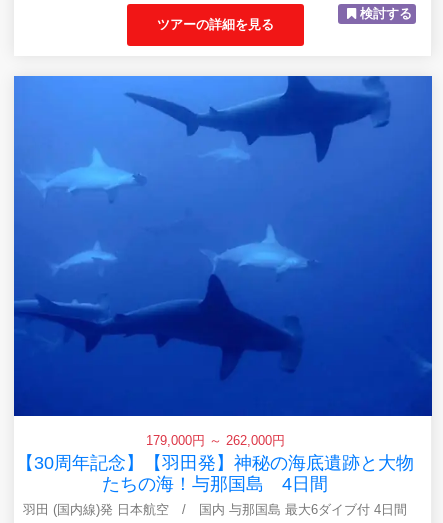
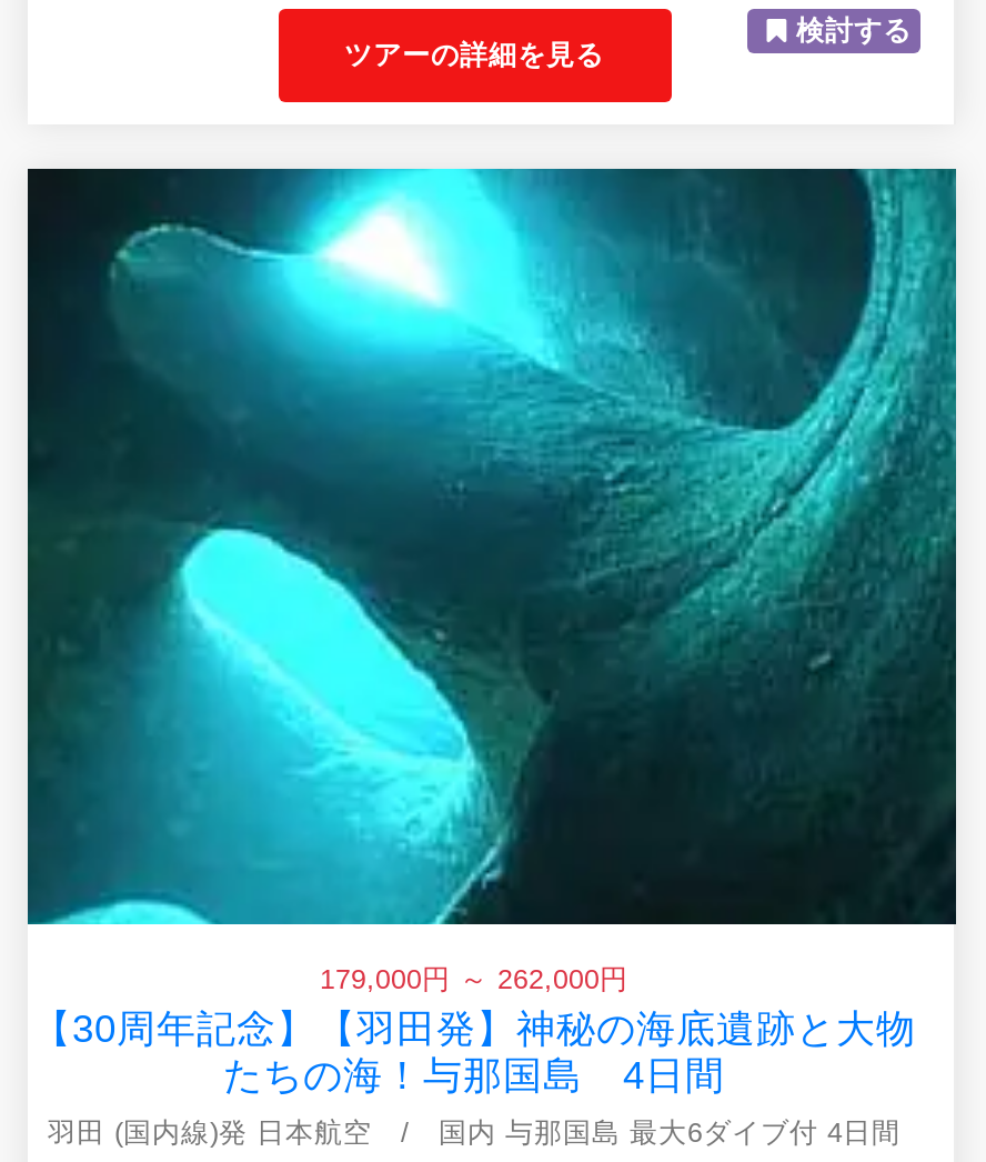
[13,75,433,417] [image] -> [26,167,958,926] [image]

